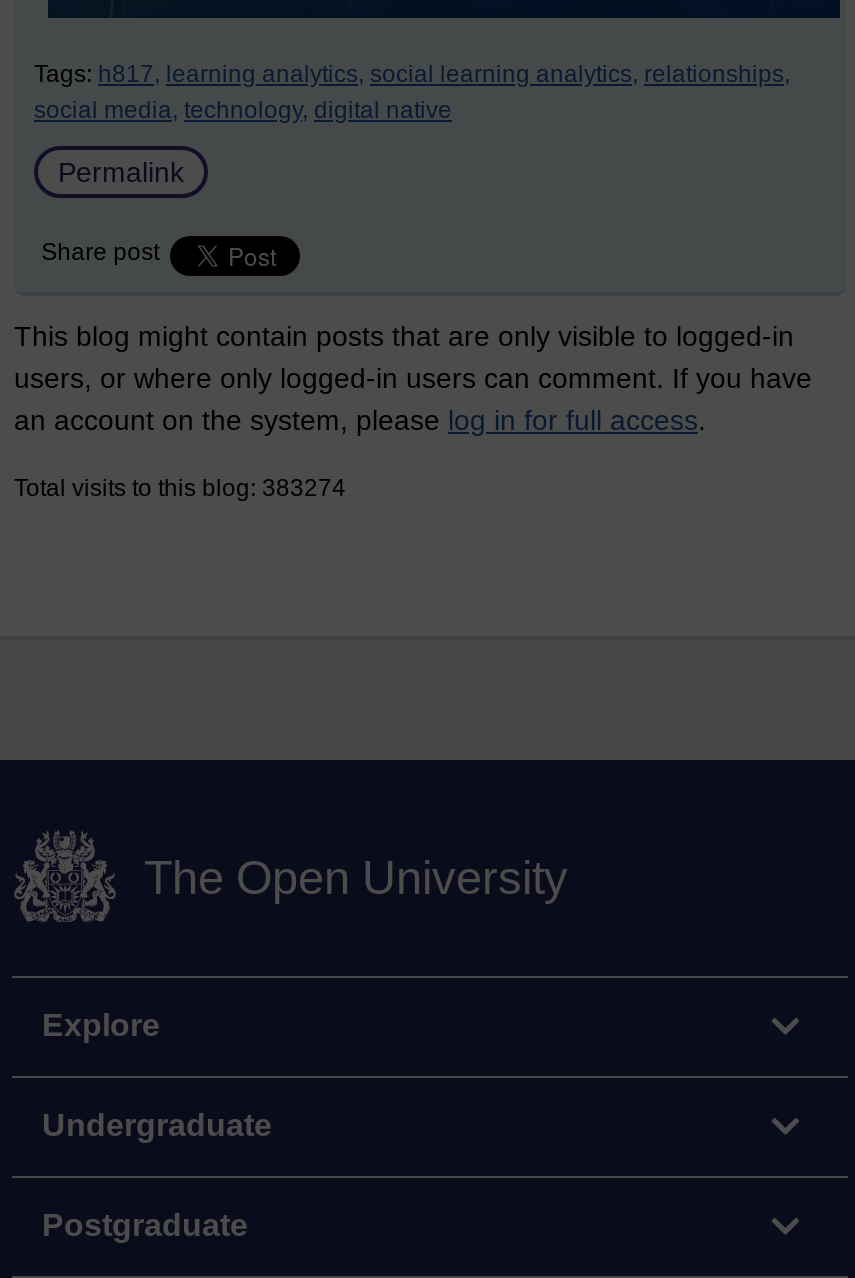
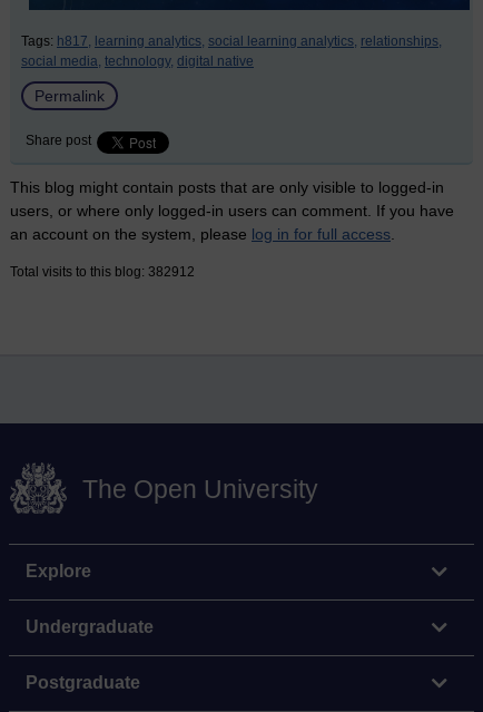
[14,474,346,502] Total visits to this blog: 383274 -> [10,264,195,280] Total visits to this blog: 382912

